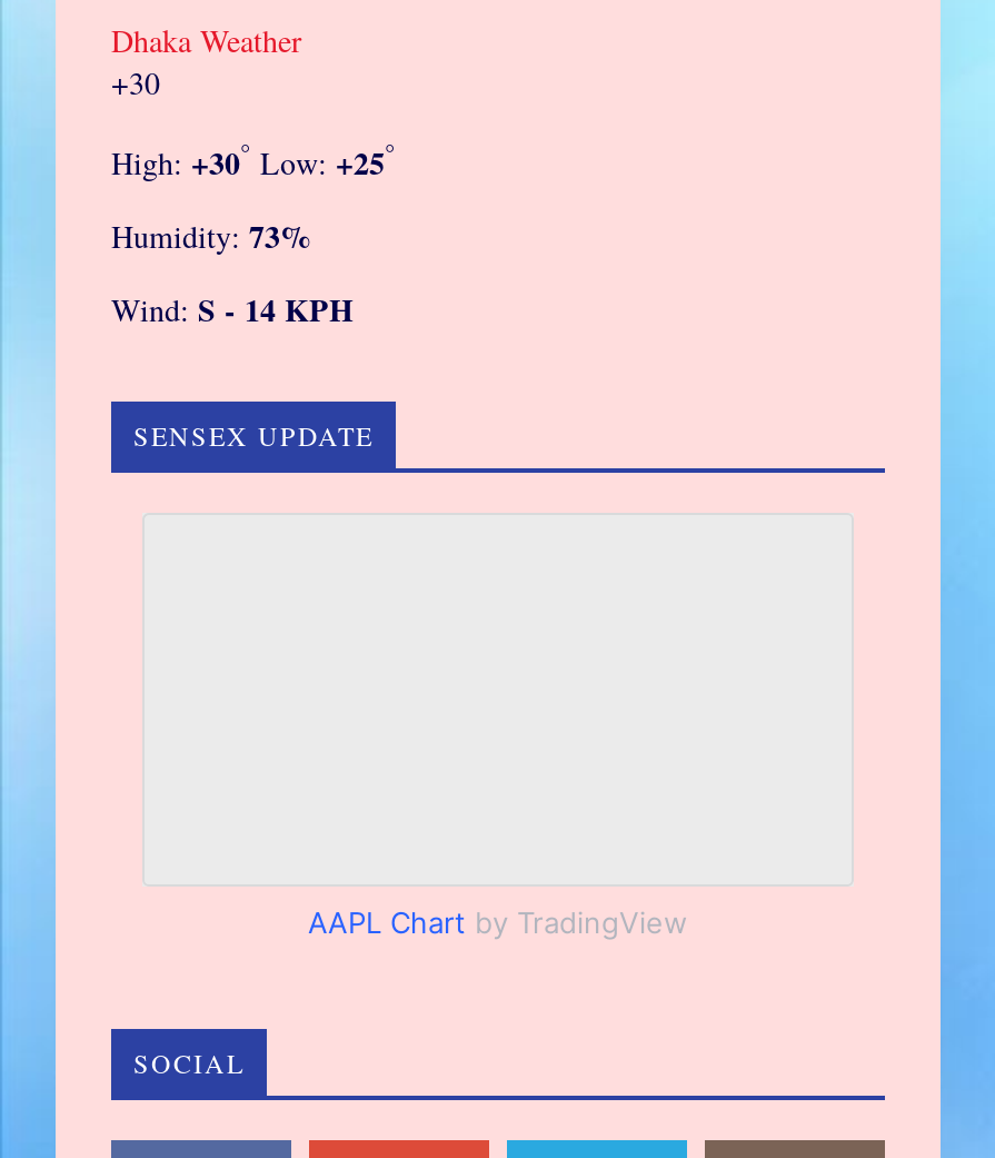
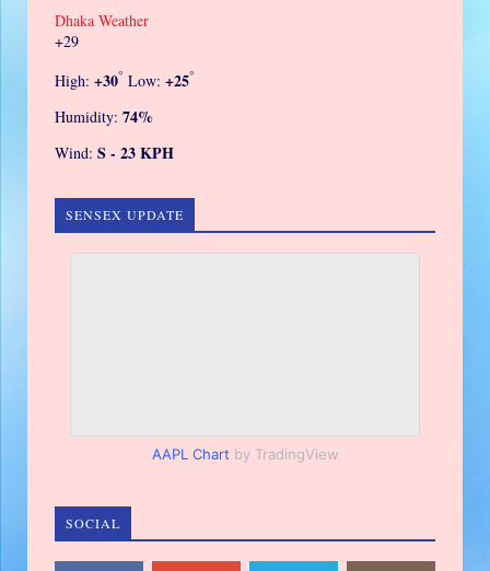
[111,61,160,103] +30 -> [55,31,79,51] +29
[111,211,311,258] Humidity: 73% -> [55,104,153,127] Humidity: 74%
[111,285,354,331] Wind: S - 14 KPH -> [55,141,174,164] Wind: S - 23 KPH

